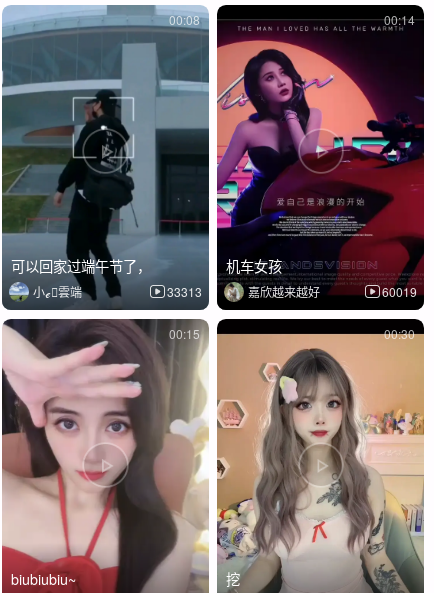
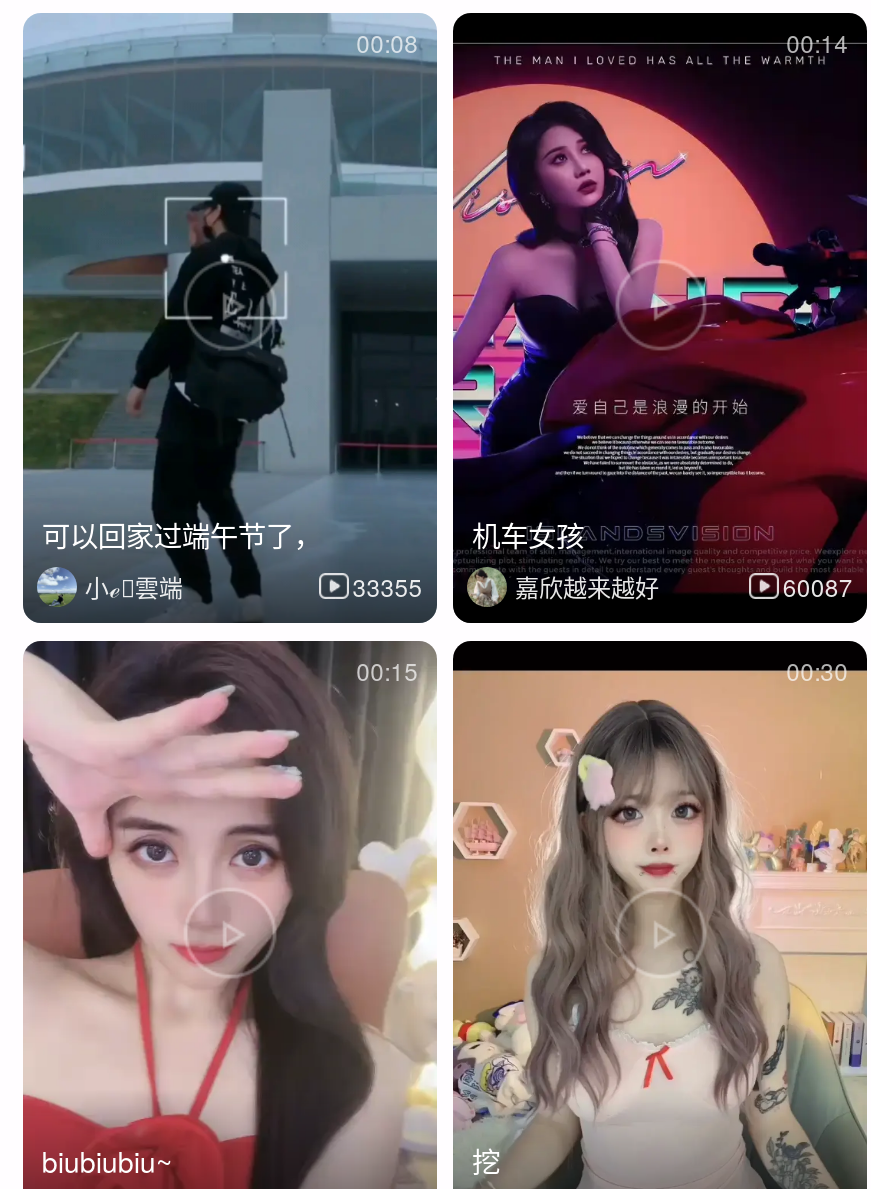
[167,283,202,300] 33313 -> [353,569,423,603] 33355
[382,283,417,300] 60019 -> [783,569,853,603] 60087

